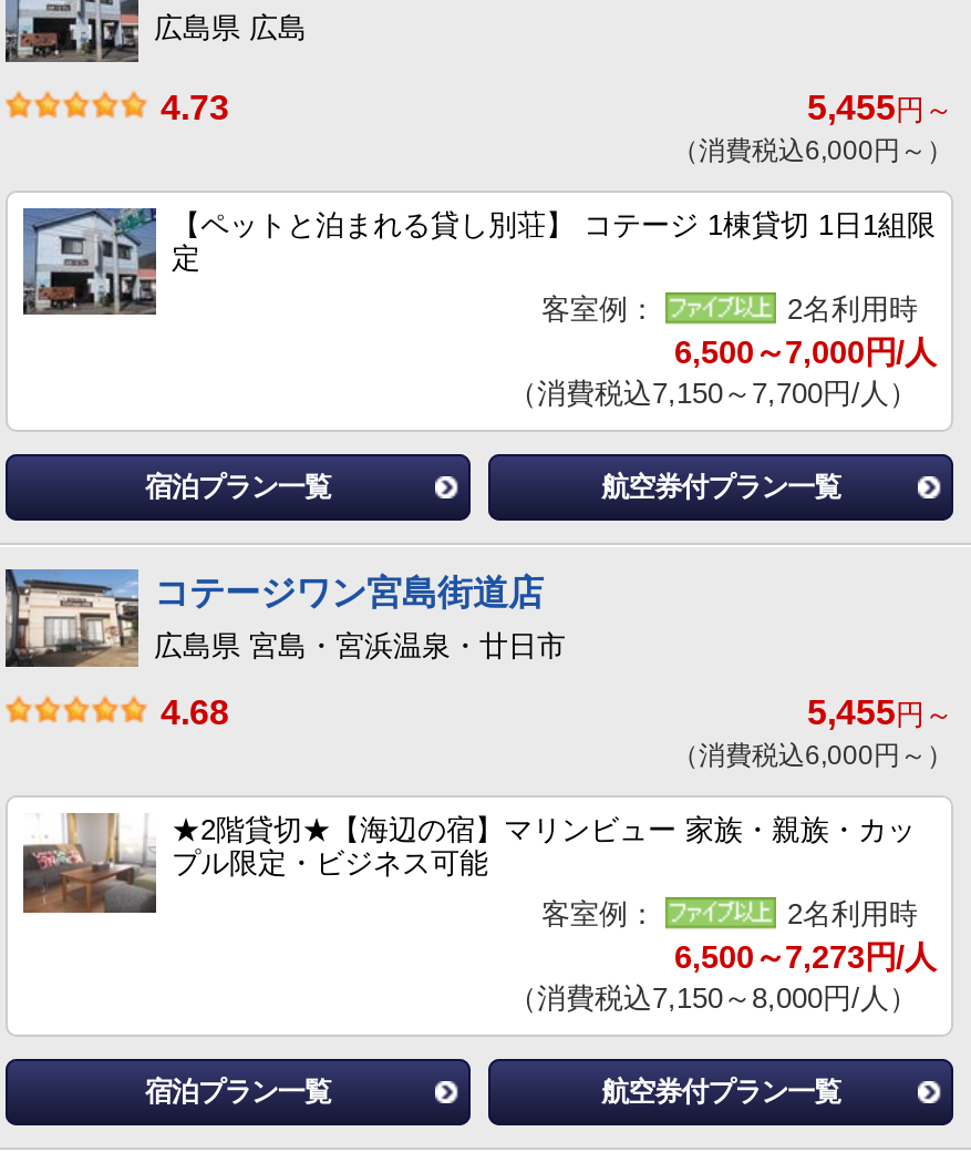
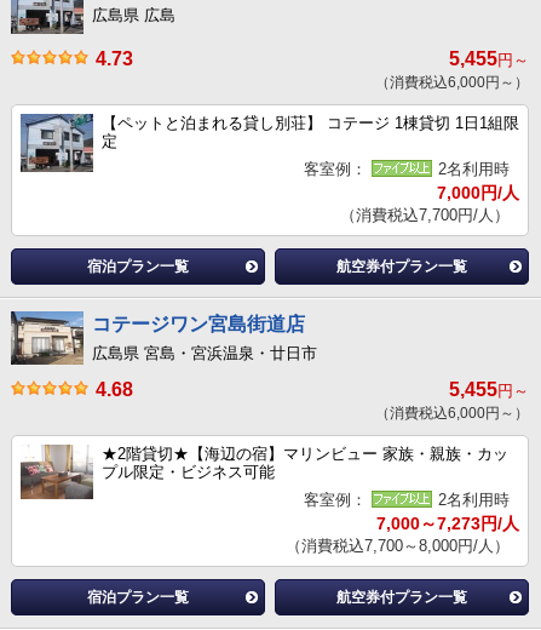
[508,334,936,409] 6,500～7,000円/人 | （消費税込7,150～7,700円/人） -> [340,183,519,224] 7,000円/人 | （消費税込7,700円/人）
[674,940,936,975] 6,500～7,273円/人 -> [376,514,519,533] 7,000～7,273円/人
[508,982,918,1015] （消費税込7,150～8,000円/人） -> [286,537,510,555] （消費税込7,700～8,000円/人）

